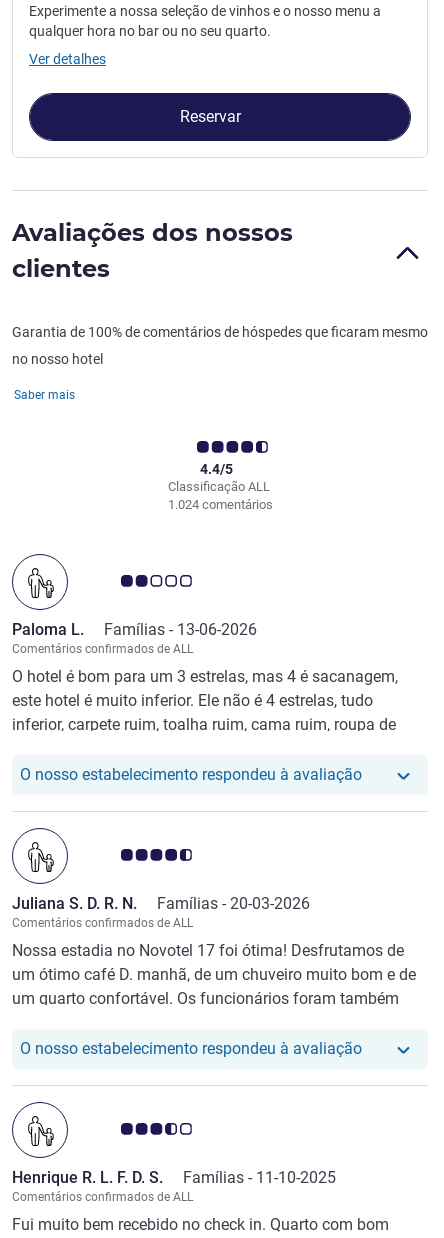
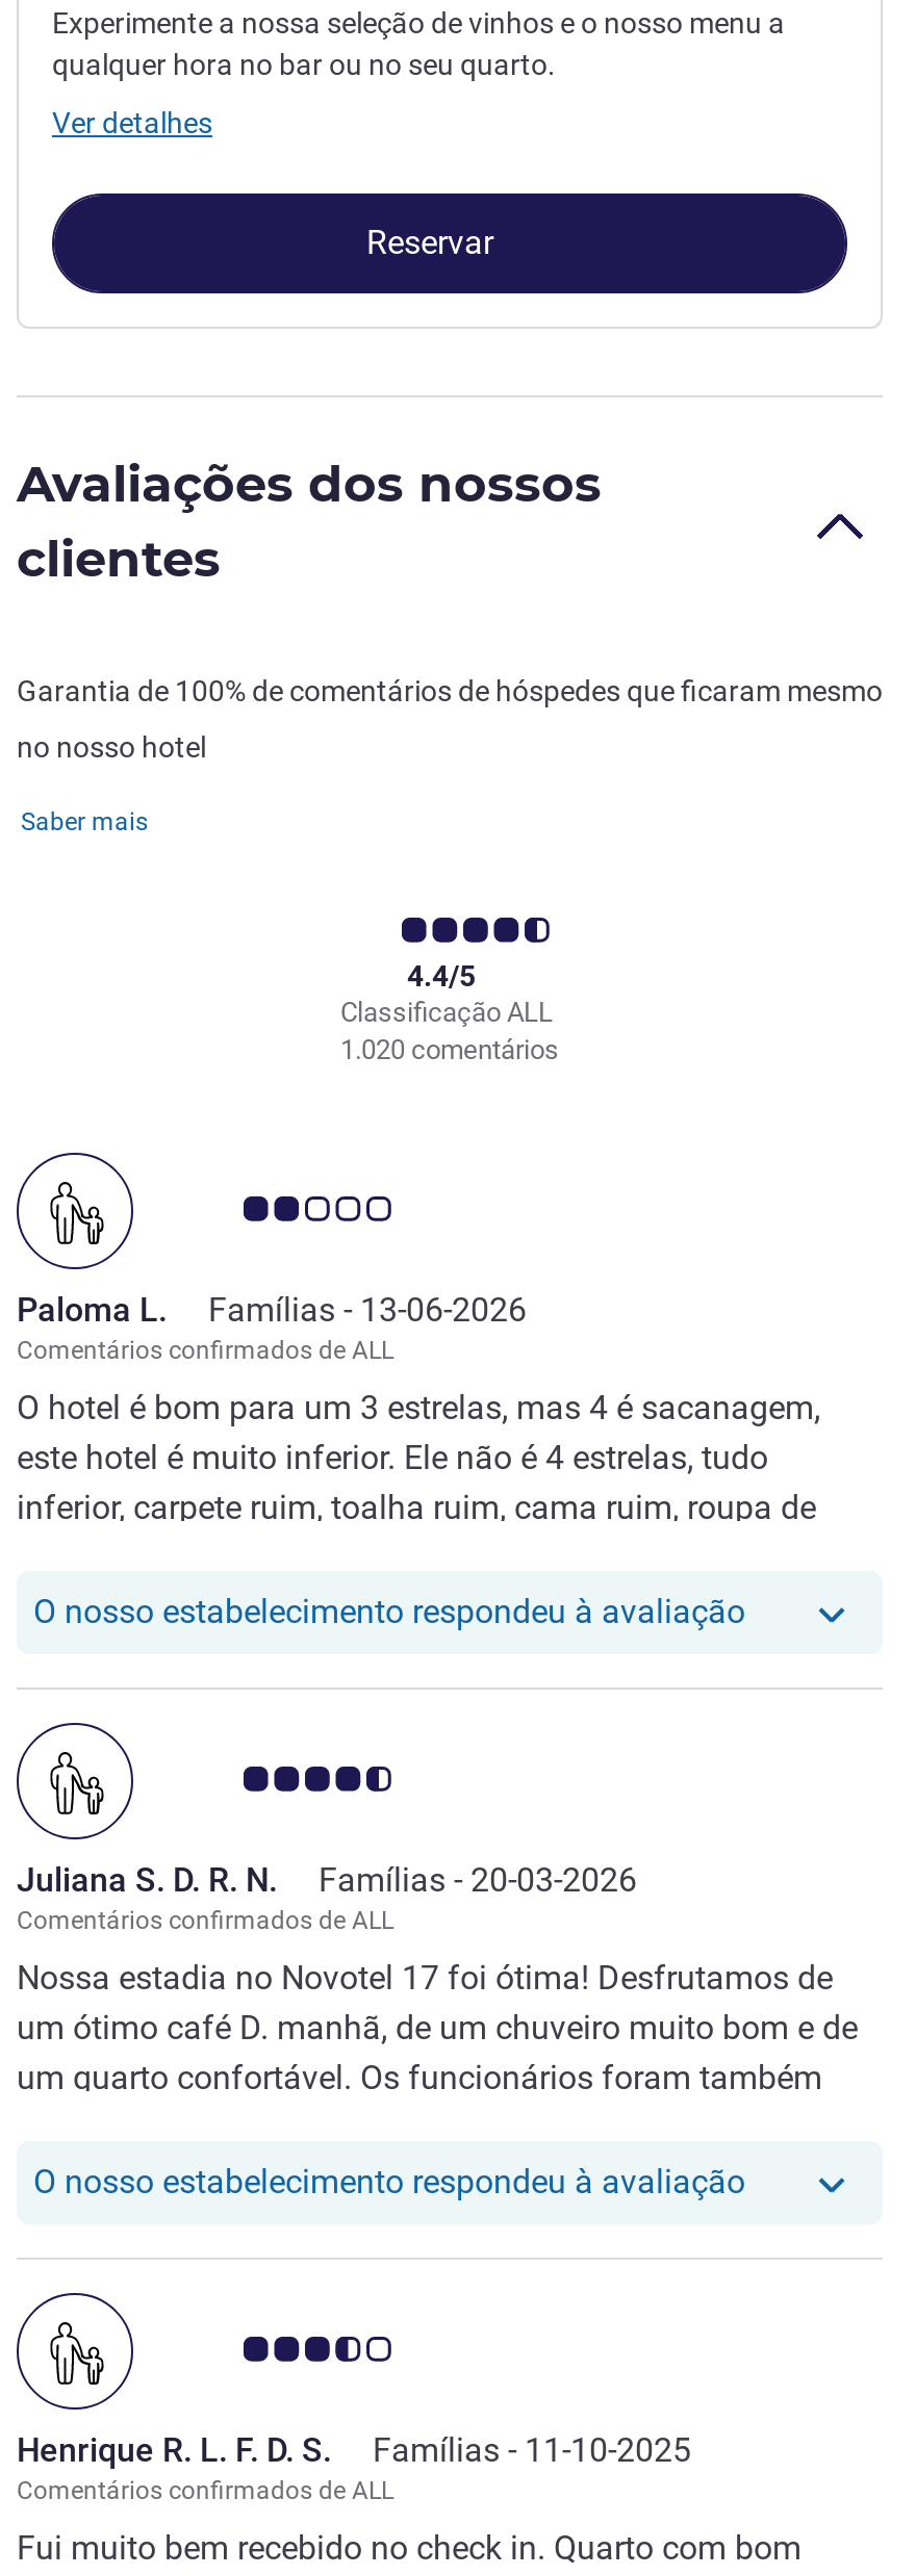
[167,497,272,512] 1.024 comentários -> [340,1034,559,1066] 1.020 comentários

